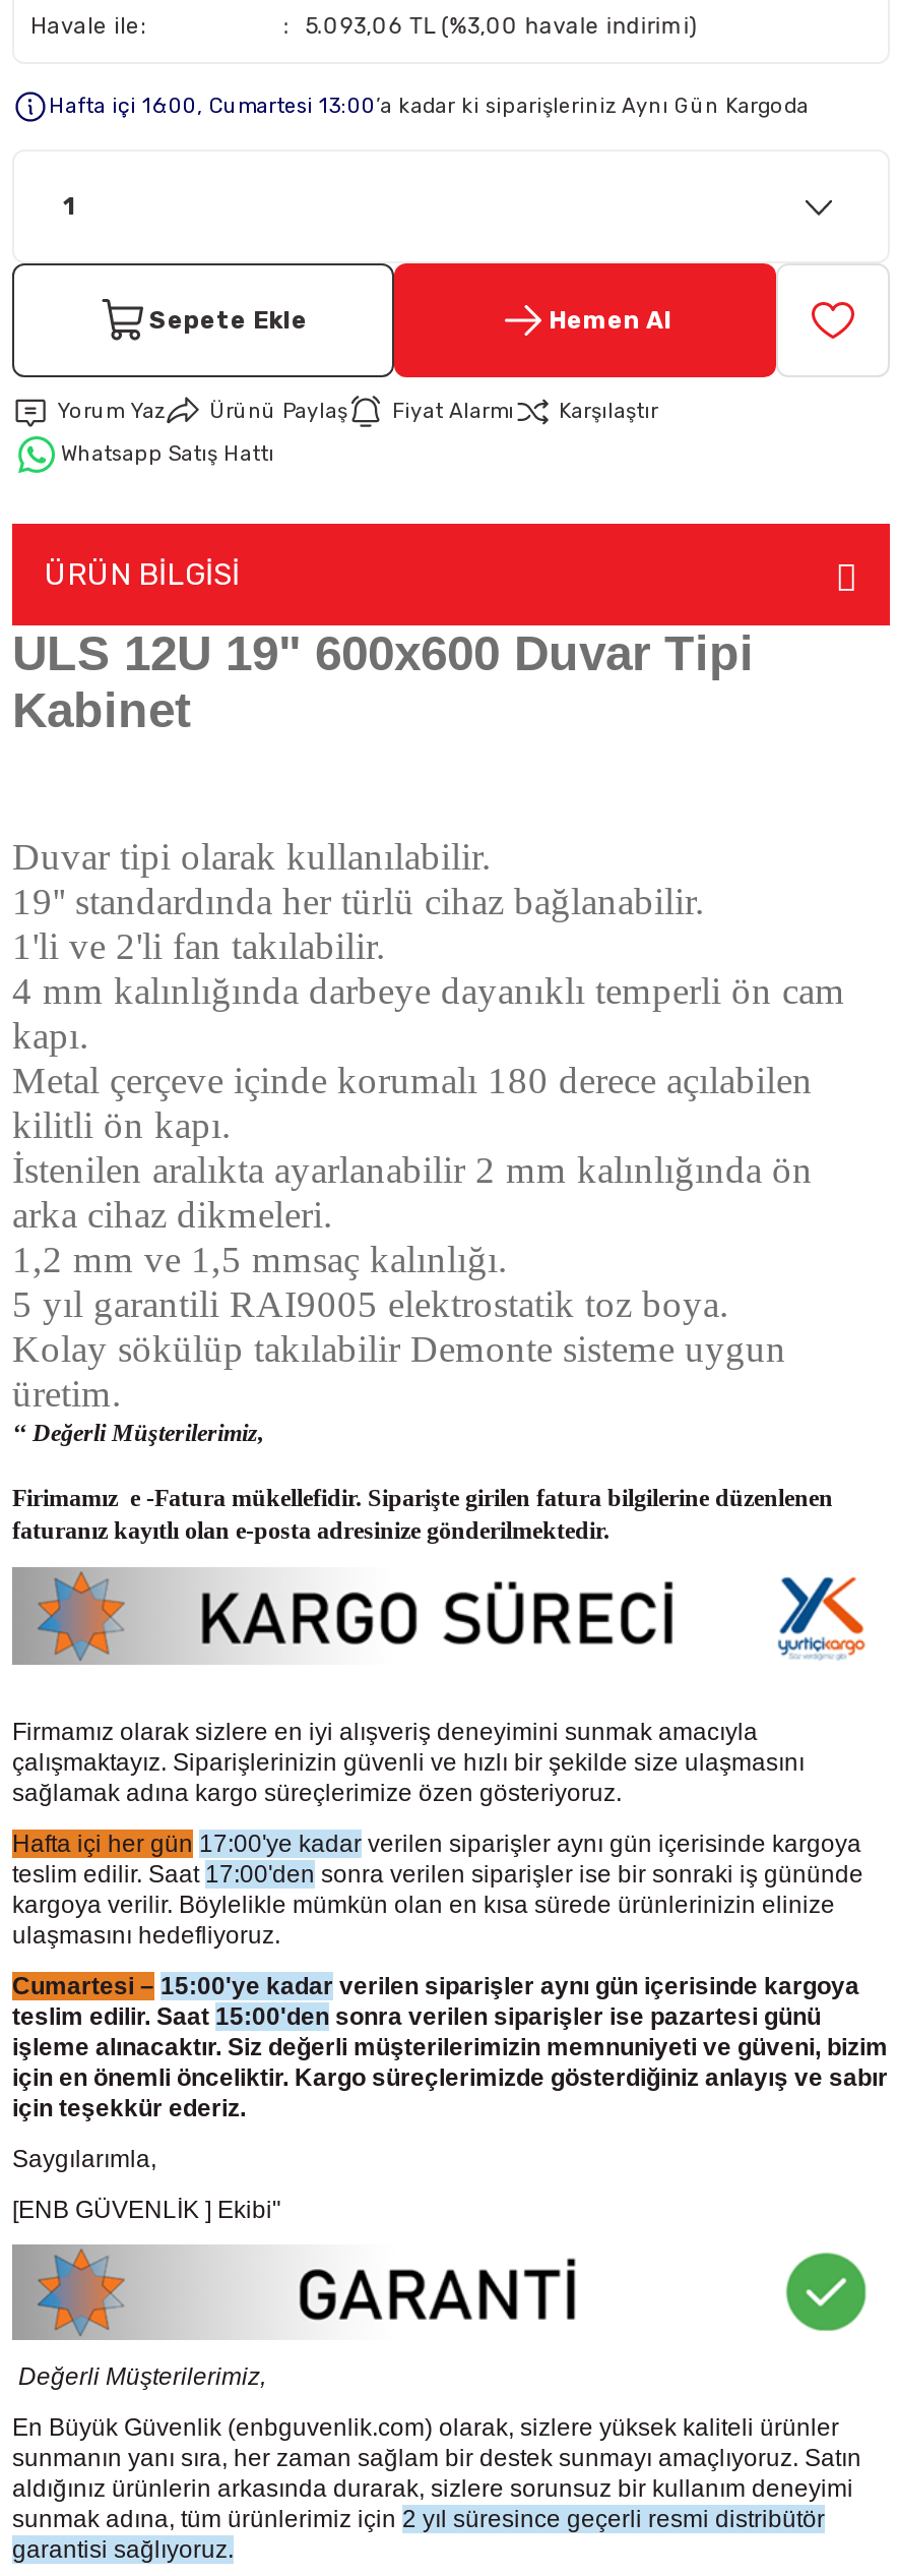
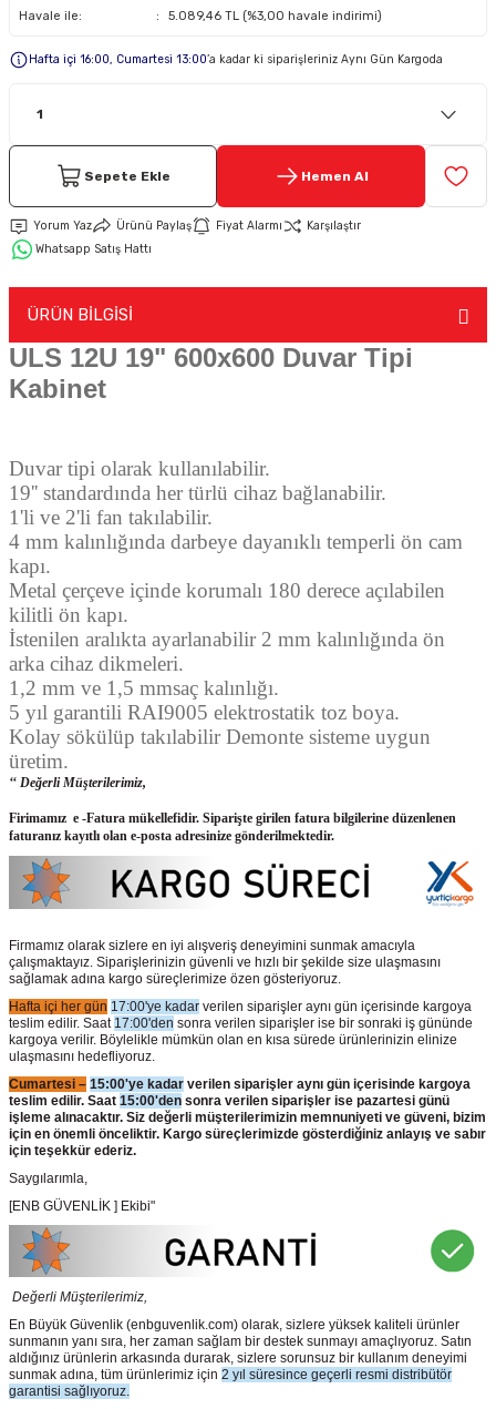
[305,13,697,40] 5.093,06 TL (%3,00 havale indirimi) -> [169,9,382,23] 5.089,46 TL (%3,00 havale indirimi)

